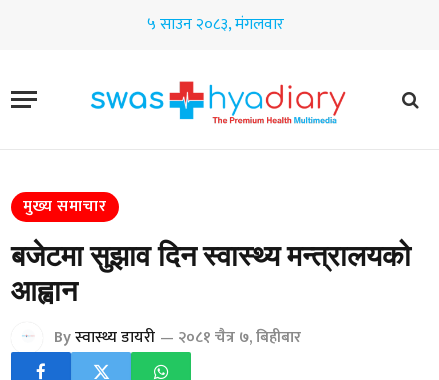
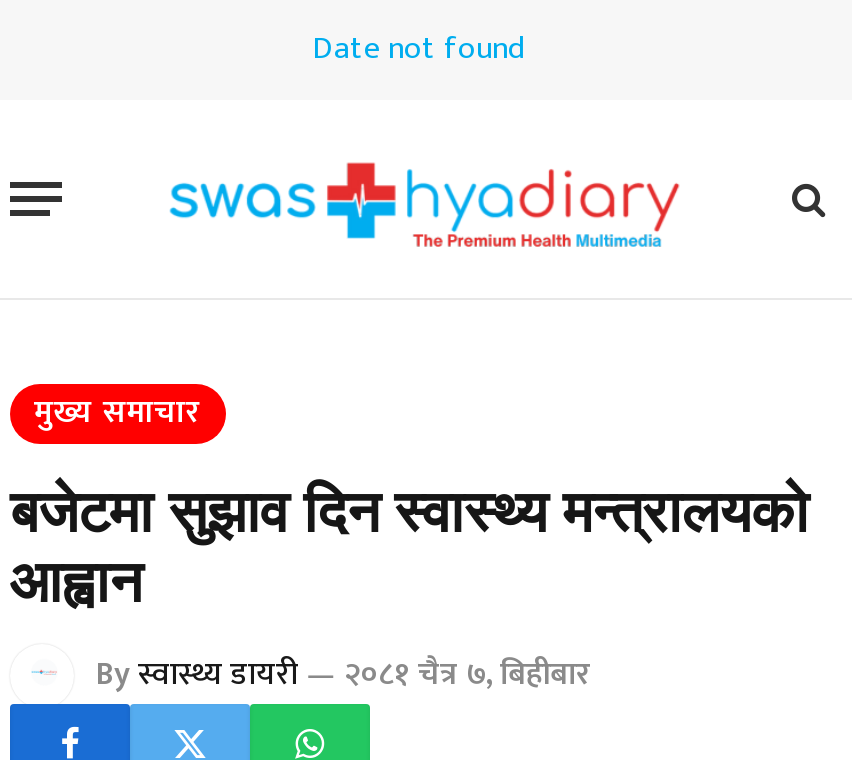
[146,11,283,38] ५ साउन २०८३, मंगलवार -> [312,22,524,76] Date not found

